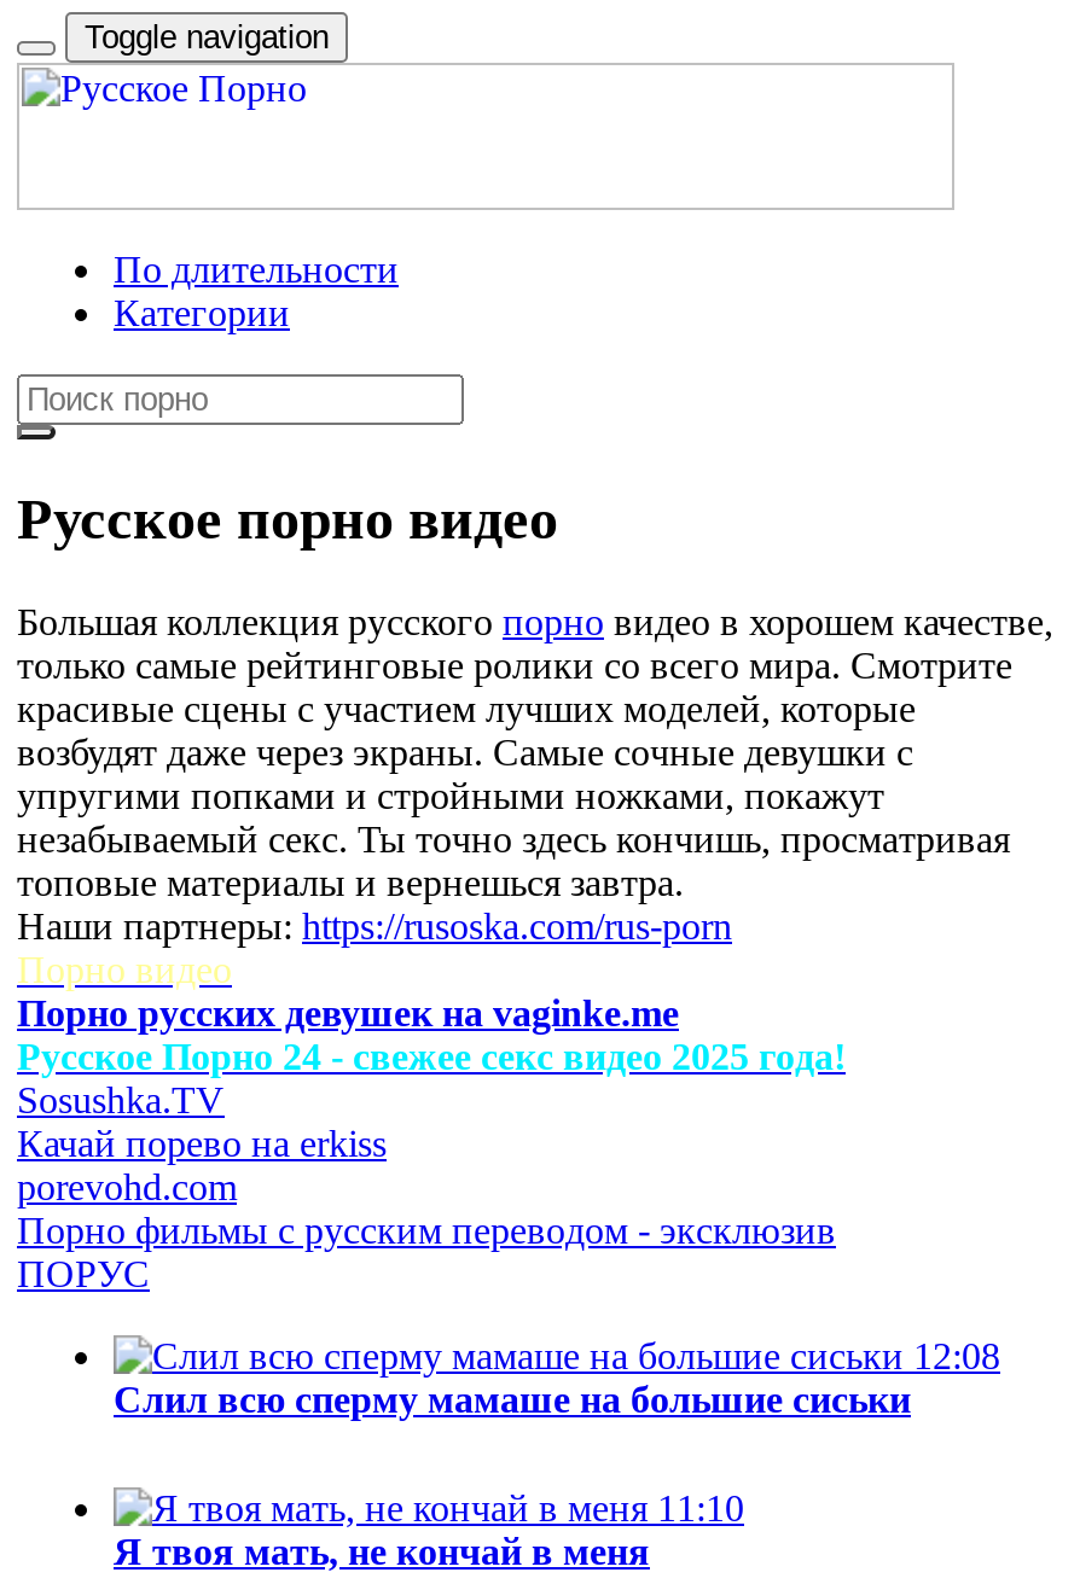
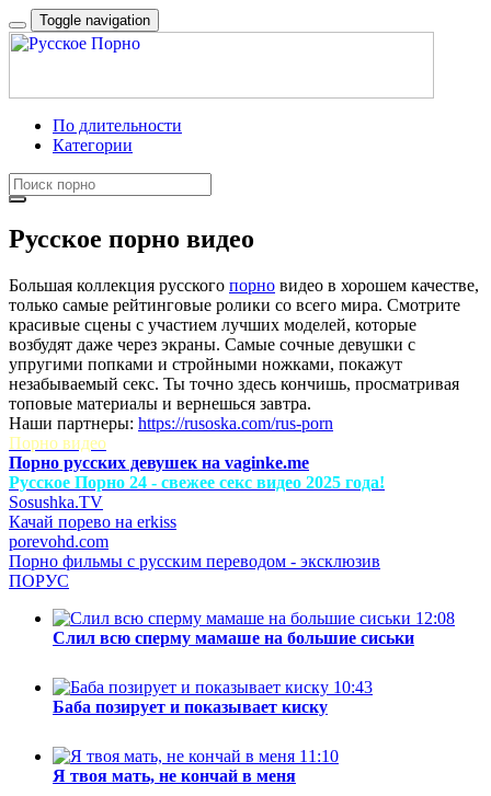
none -> [53,678,373,716] 10:43 | Баба позирует и показывает киску

